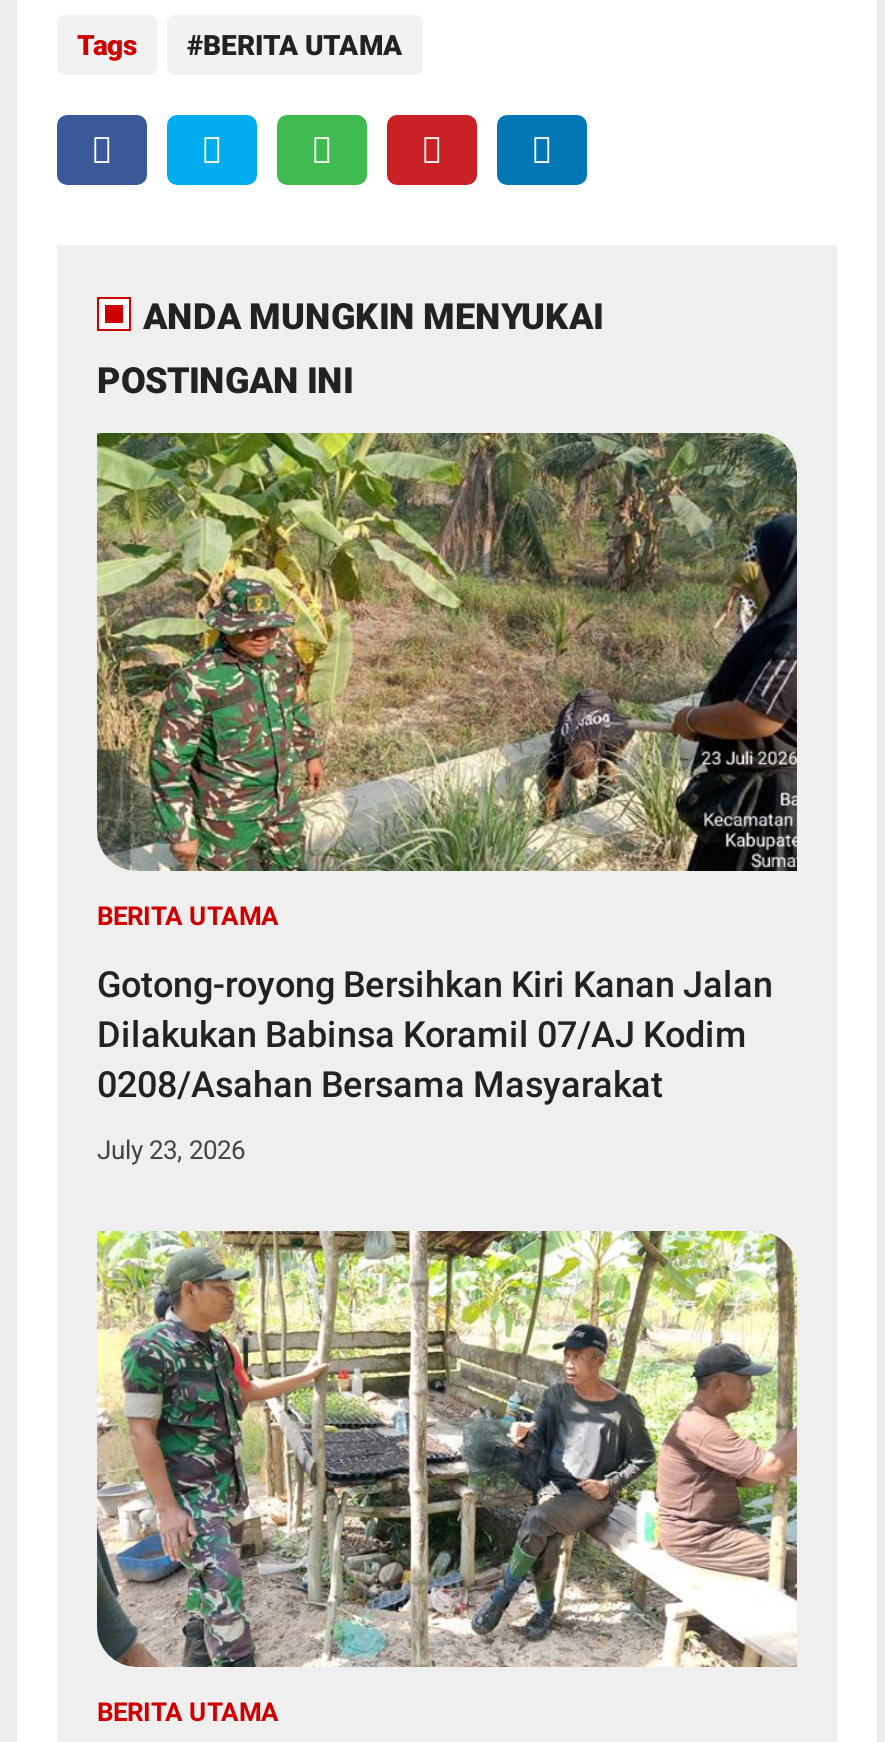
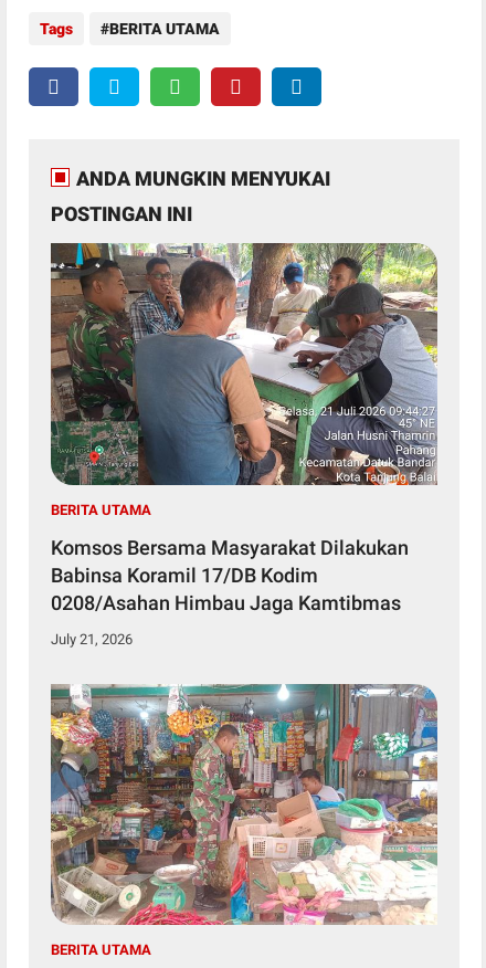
[97,431,799,873] [image] -> [50,242,439,486] [image]
[97,962,773,1104] Gotong-royong Bersihkan Kiri Kanan Jalan | Dilakukan Babinsa Koramil 07/AJ Kodim | 0208/Asahan Bersama Masyarakat -> [51,535,409,614] Komsos Bersama Masyarakat Dilakukan | Babinsa Koramil 17/DB Kodim | 0208/Asahan Himbau Jaga Kamtibmas
[97,1134,245,1164] July 23, 2026 -> [51,630,133,647] July 21, 2026
[95,1229,799,1669] [image] -> [50,683,439,926] [image]

